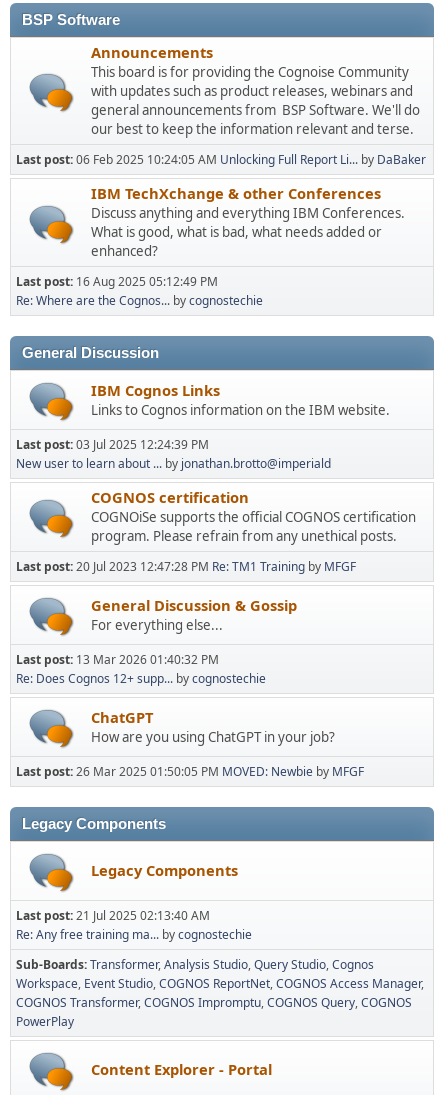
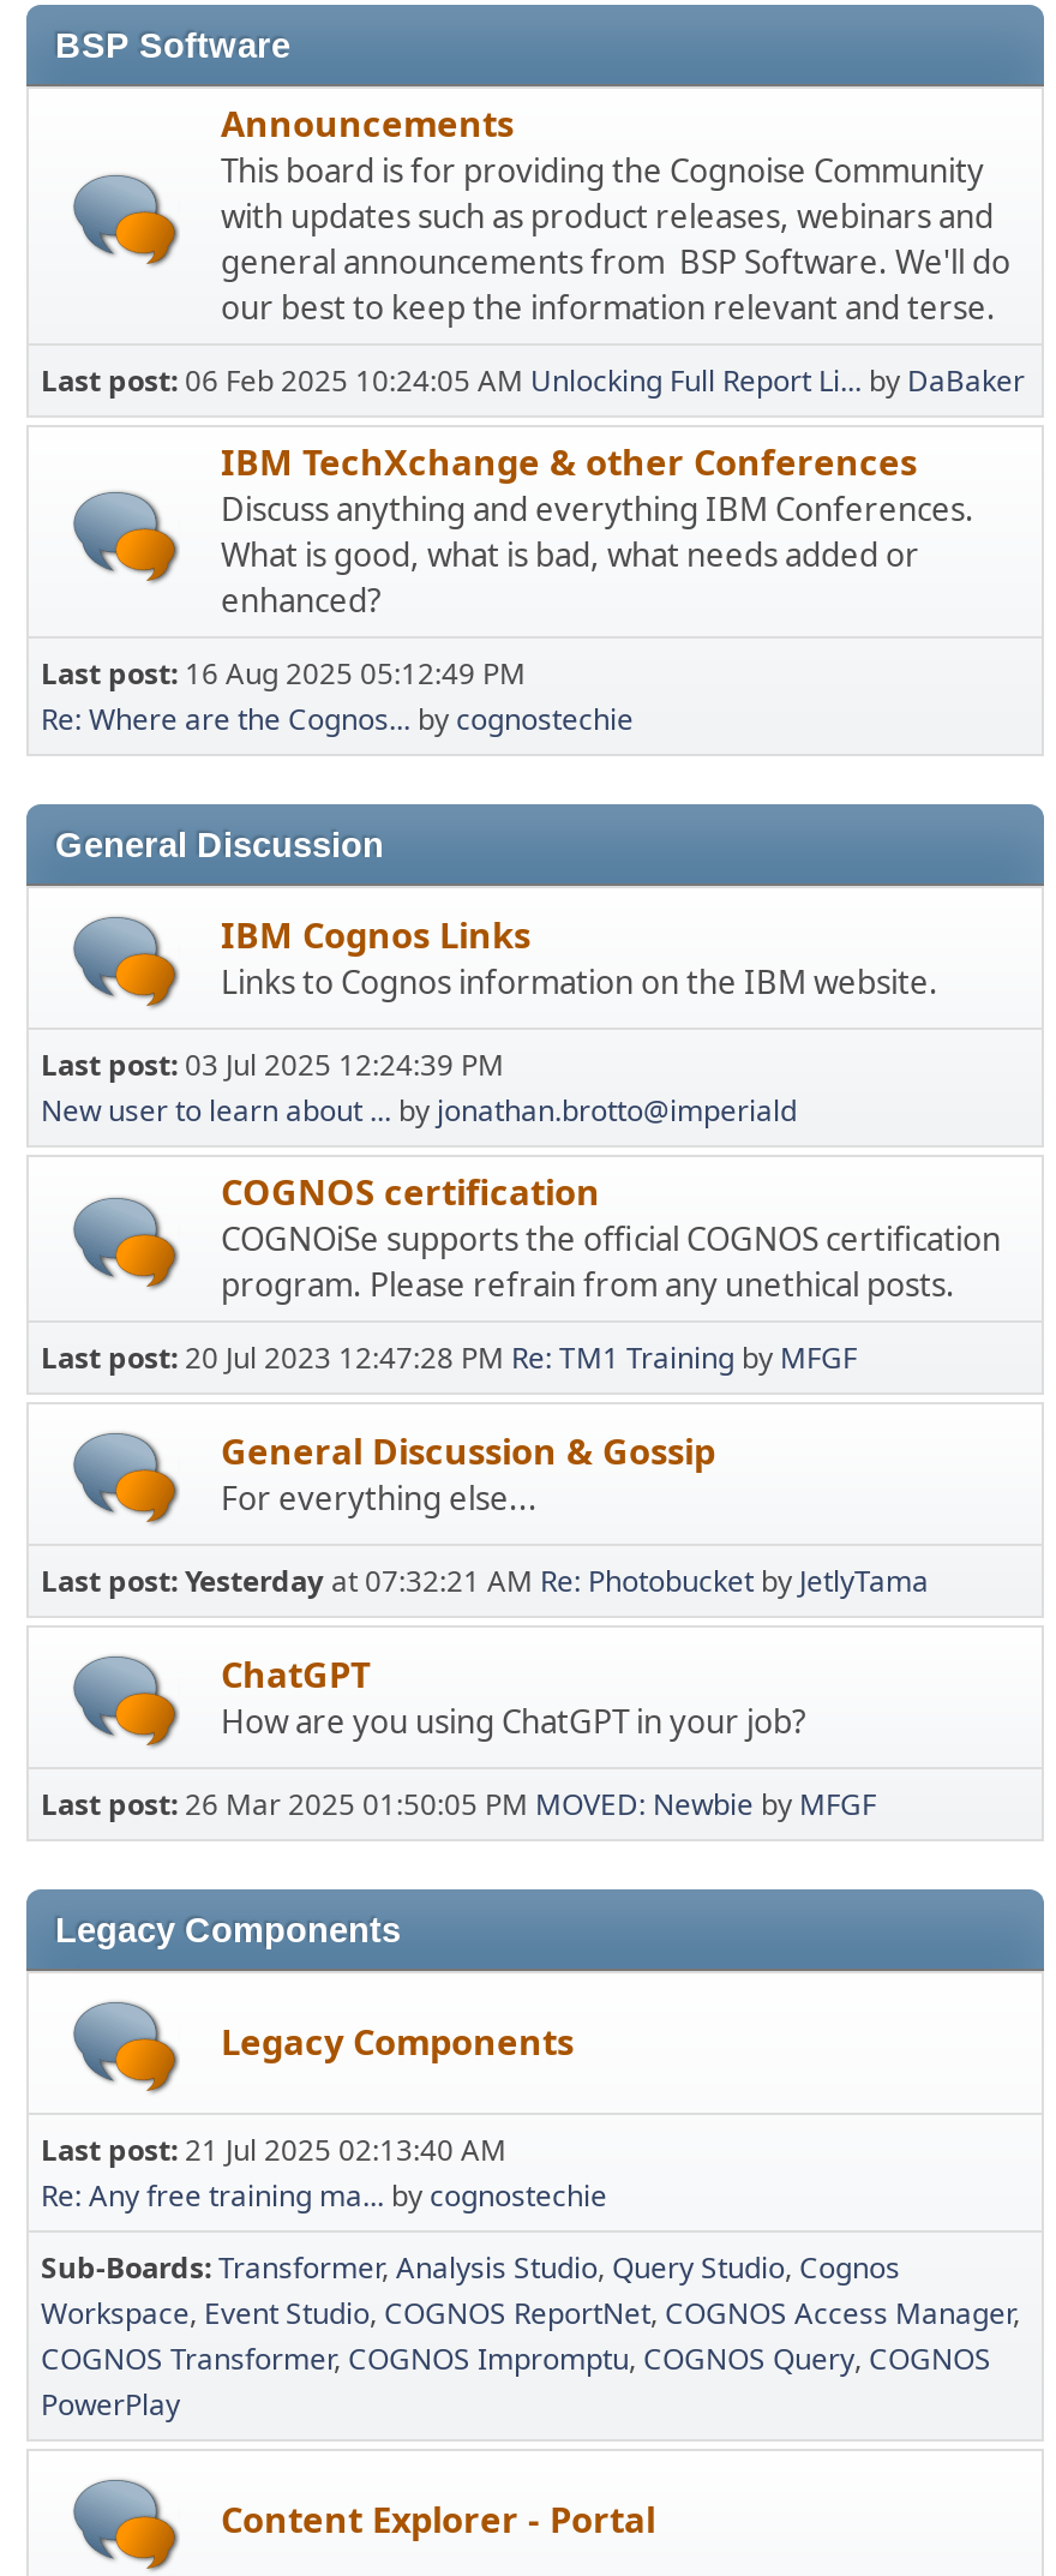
[16,651,266,687] Last post: 13 Mar 2026 01:40:32 PM | Re: Does Cognos 12+ supp... by cognostechie -> [41,1560,929,1601] Last post: Yesterday at 07:32:21 AM Re: Photobucket by JetlyTama

